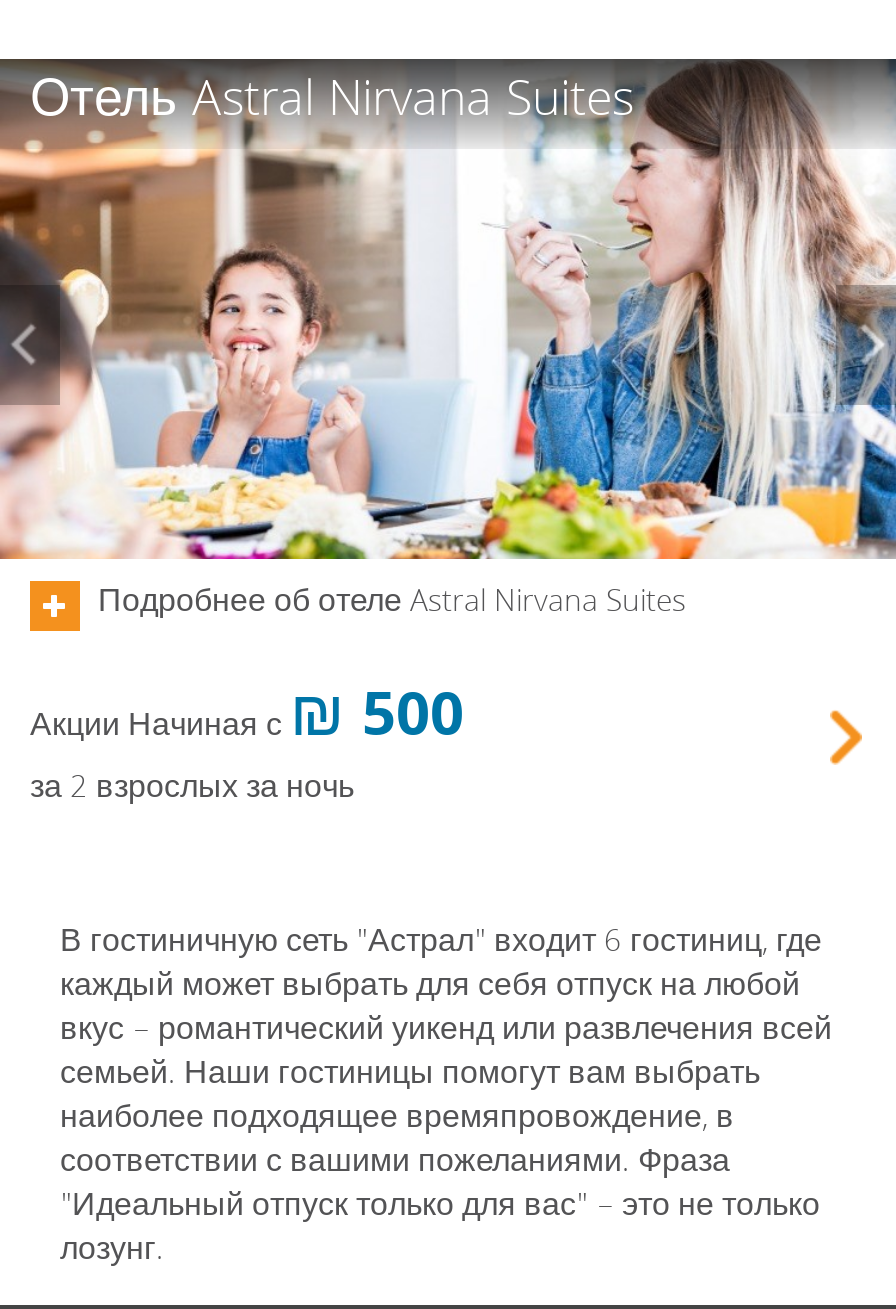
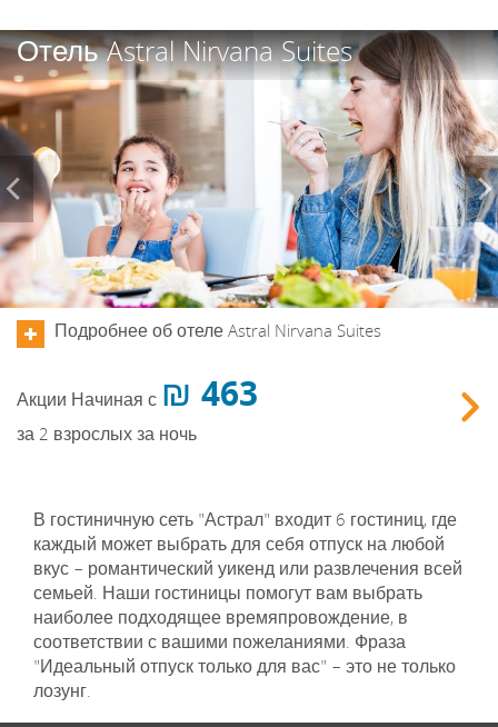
[30,673,464,773] Акции Начиная с 500 ₪ -> [17,371,258,427] Акции Начиная с 463 ₪

